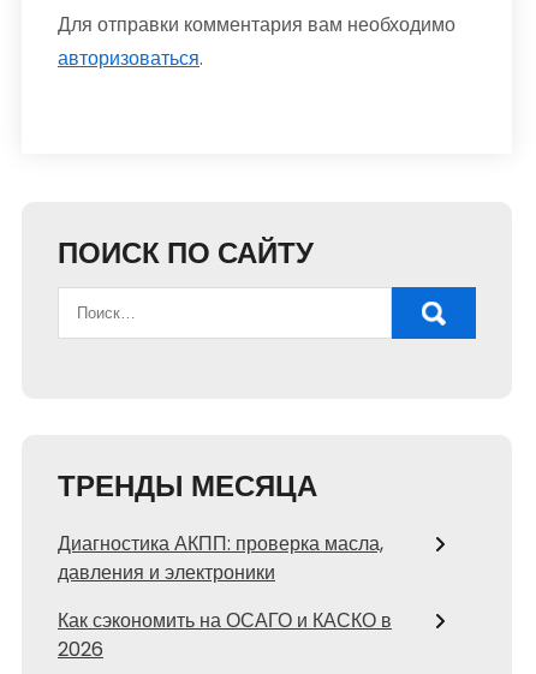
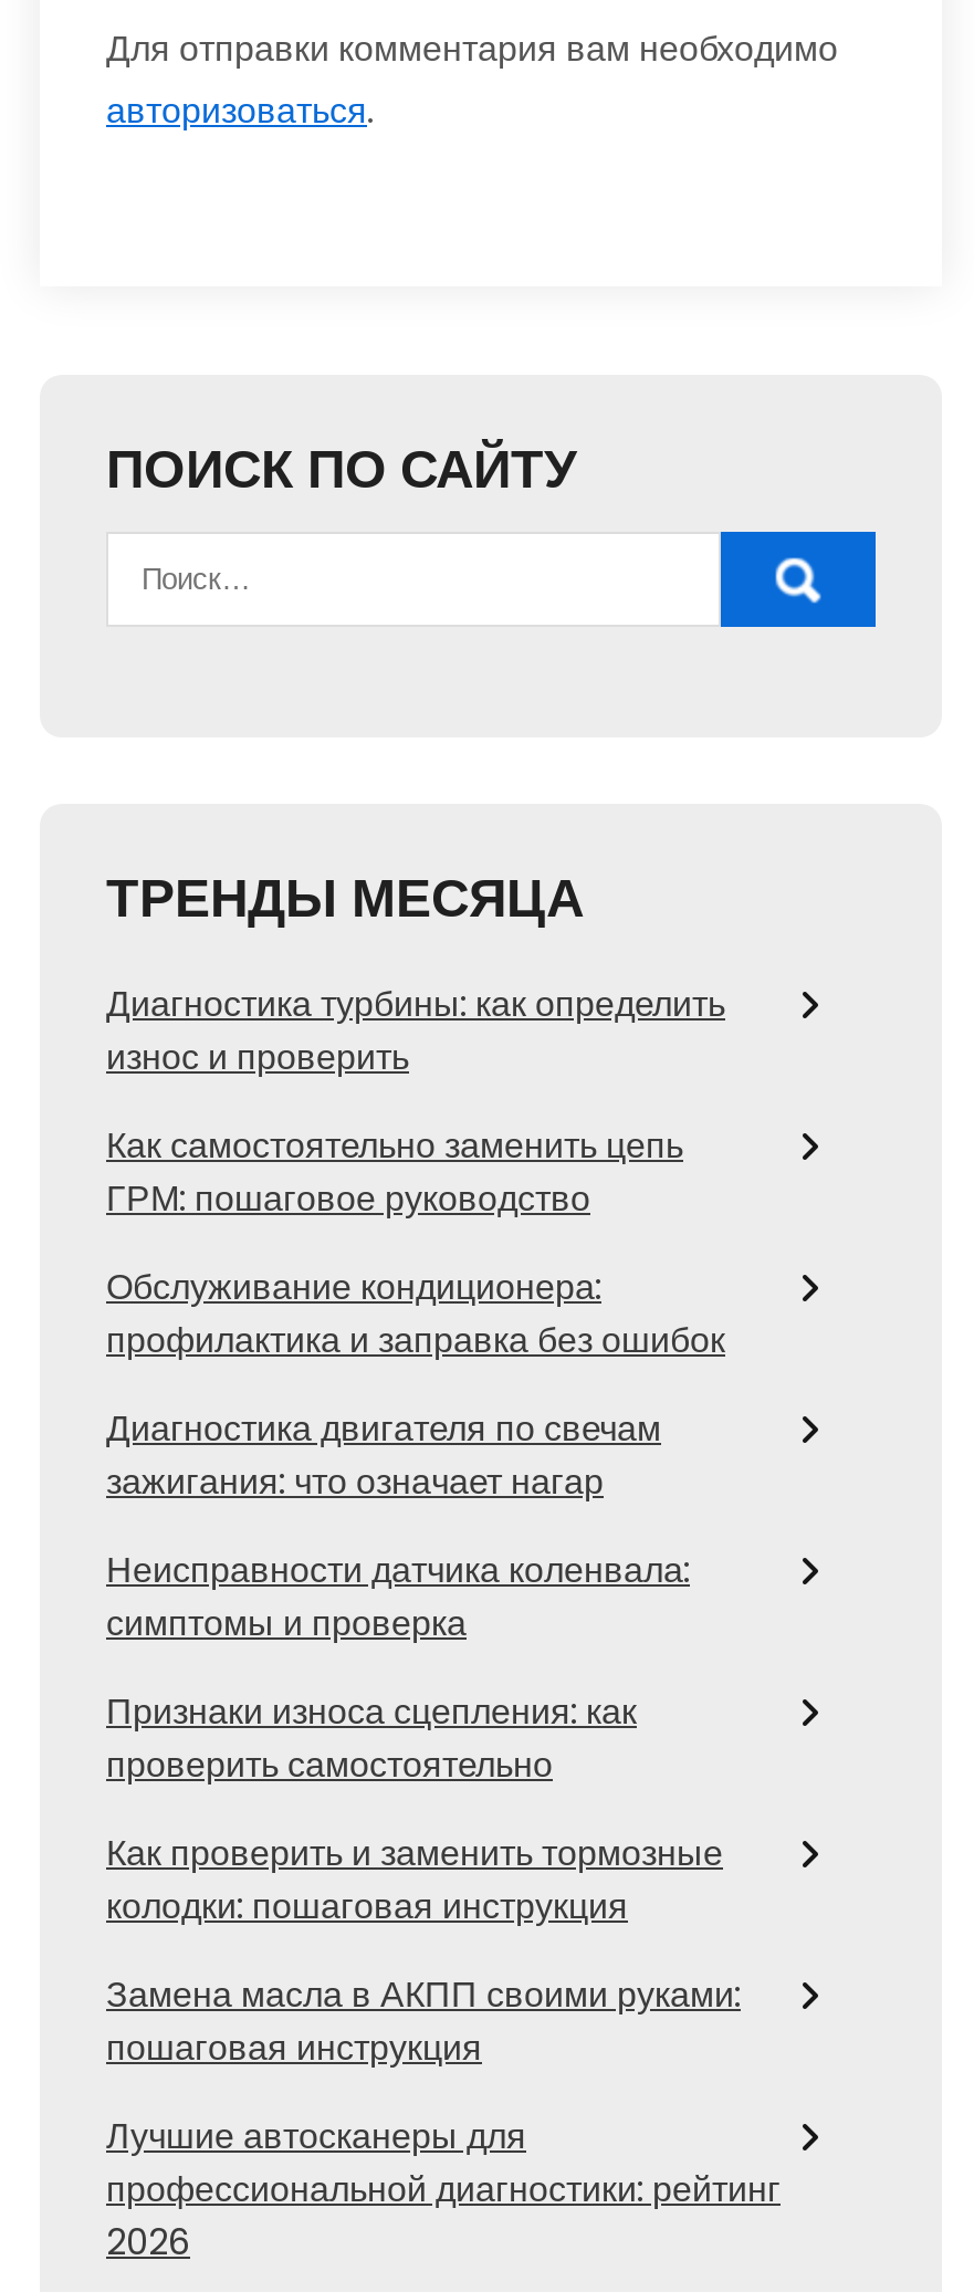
[58,530,392,634] Диагностика АКПП: проверка масла, | давления и электроники | Как сэкономить на ОСАГО и КАСКО в -> [106,978,781,2215] Диагностика турбины: как определить | износ и проверить | Как самостоятельно заменить цепь | ГРМ: пошаговое руководство | Обслуживание кондиционера: | профилактика и заправка без ошибок | Диагностика двигателя по свечам | зажигания: что означает нагар | Неисправности датчика коленвала: | симптомы и проверка | Признаки износа сцепления: как | проверить самостоятельно | Как проверить и заменить тормозные | колодки: пошаговая инструкция | Замена масла в АКПП своими руками: | пошаговая инструкция | Лучшие автосканеры для | профессиональной диагностики: рейтинг

